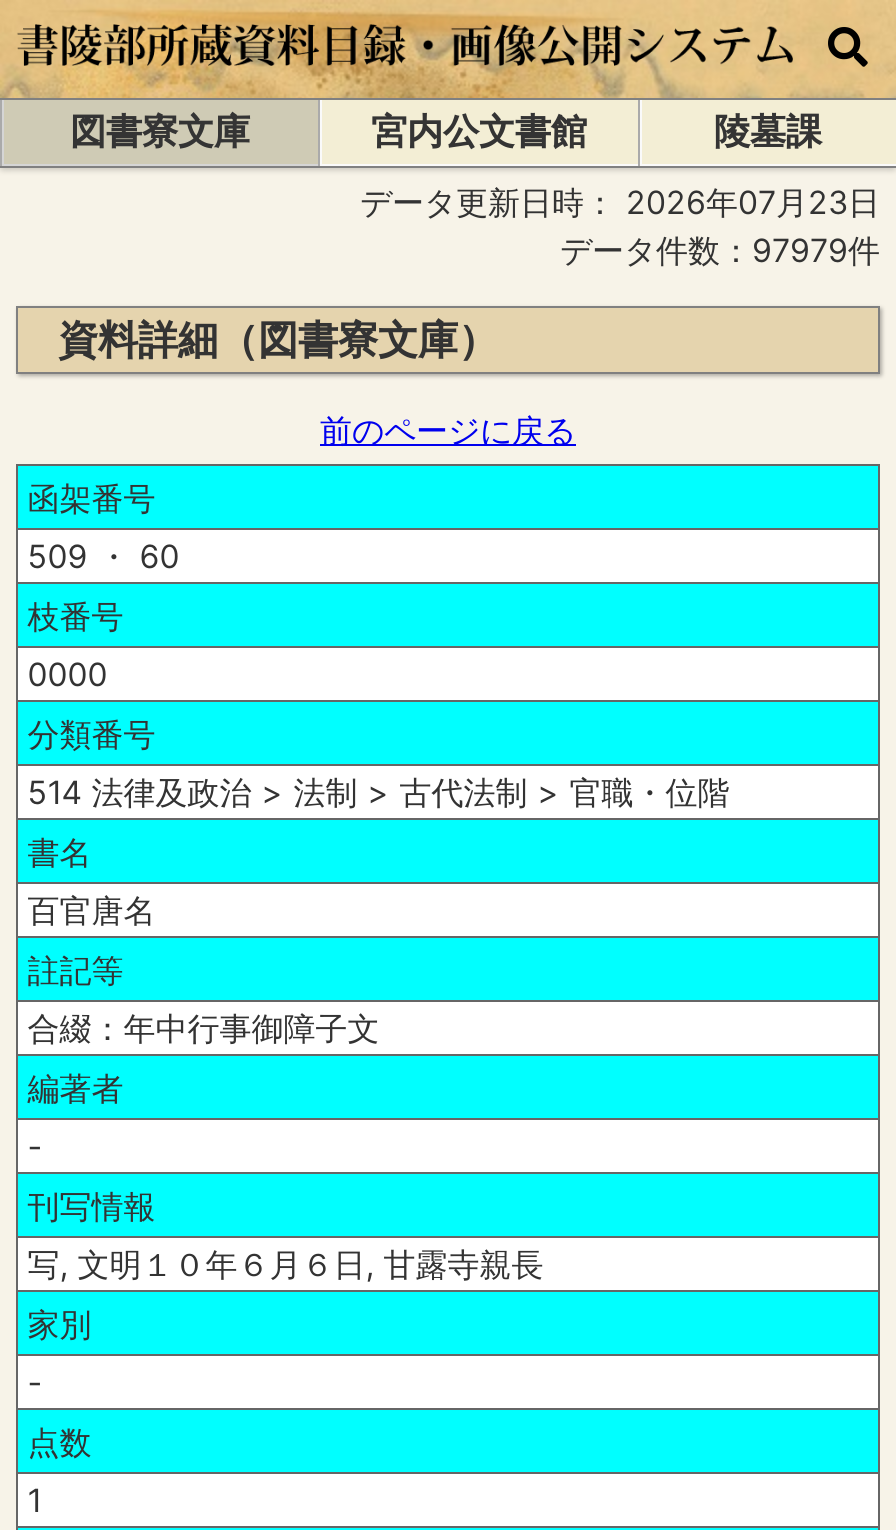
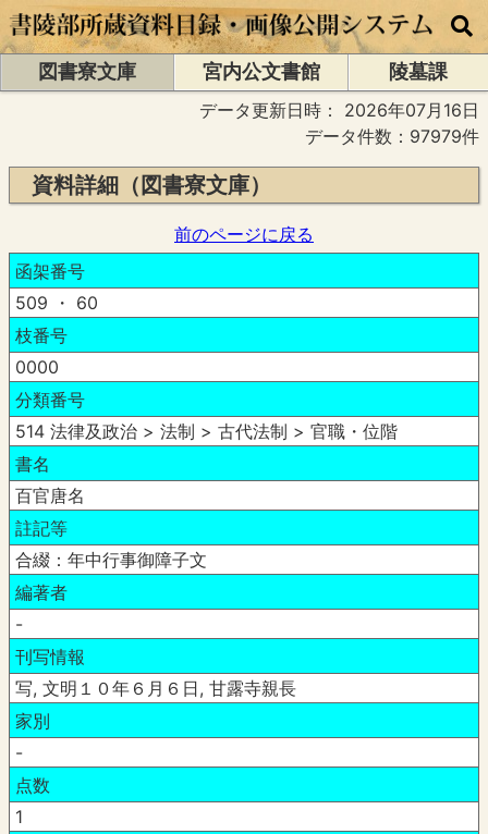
[360,182,880,222] データ更新日時：2026年07月23日 -> [199,99,479,121] データ更新日時：2026年07月16日

